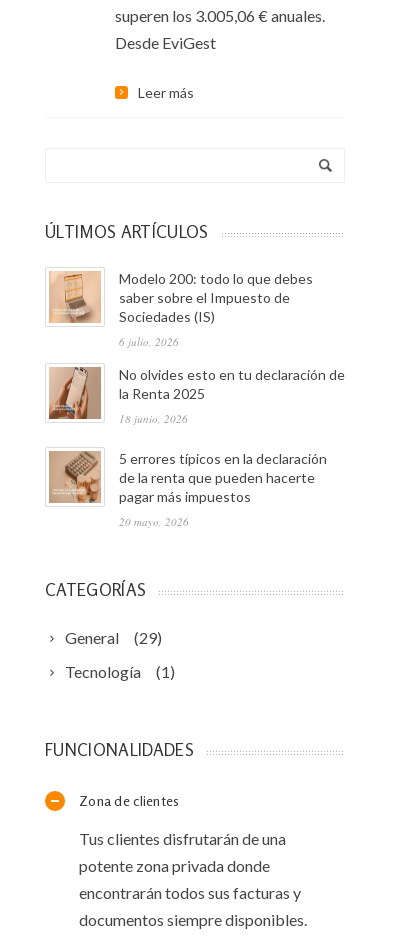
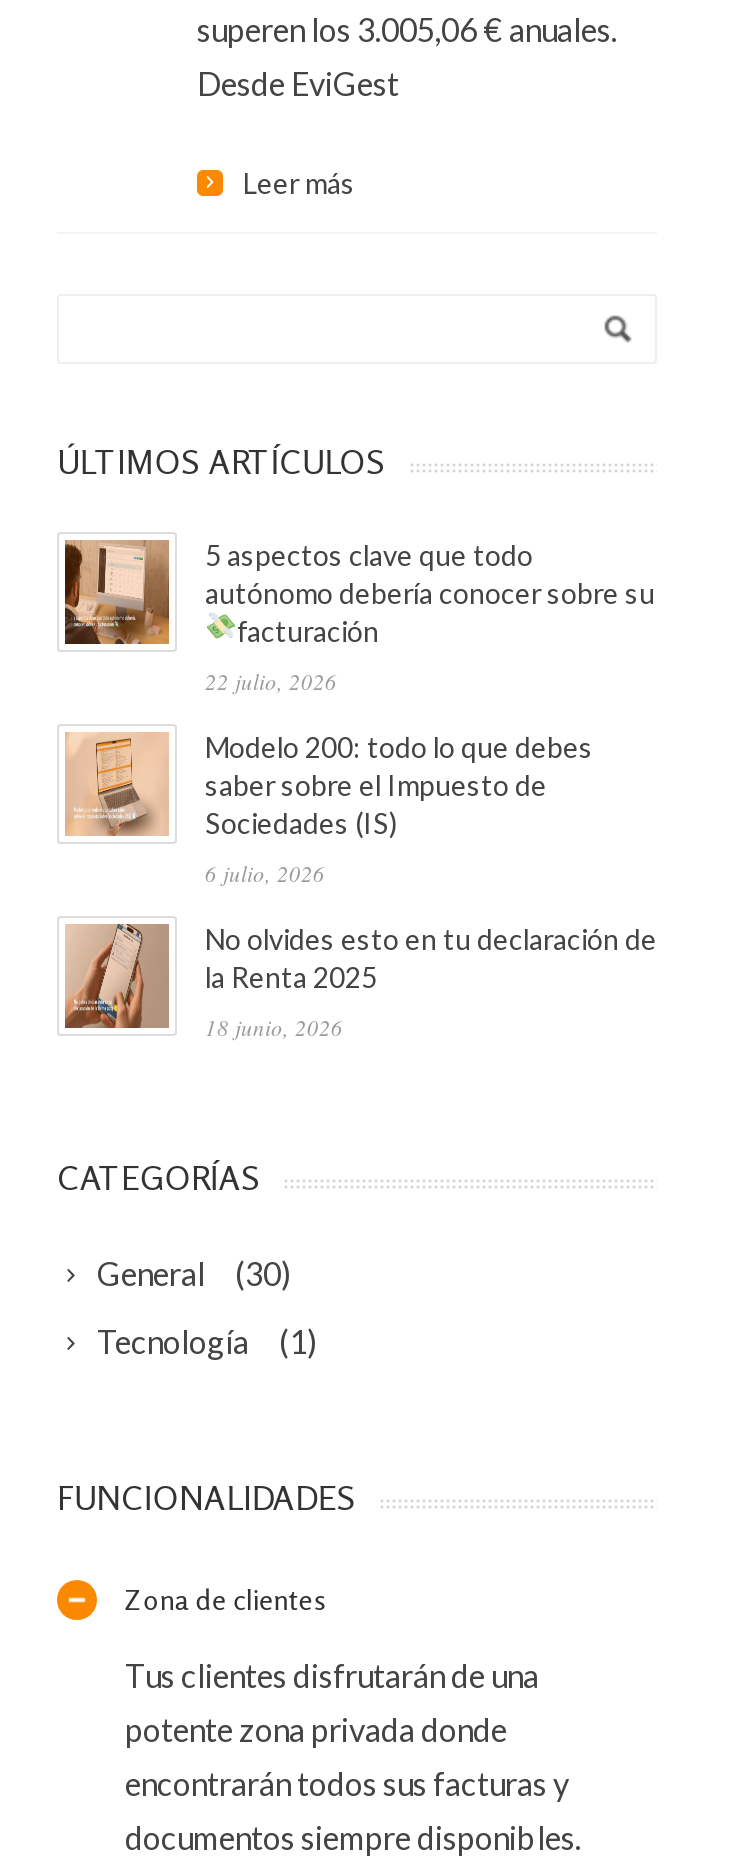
none -> [63,539,655,697] [image] | 5 aspectos clave que todo | autónomo debería conocer sobre su | facturación | 22 julio, 2026
moved [50,270,345,426] -> [67,731,657,1043]: [image] | Modelo 200: todo lo que debes | saber sobre el Impuesto de | Sociedades (IS) | 6 julio, 2026 | No olvides esto en tu declaración de | la Renta 2025 | 18 junio, 2026
[48,450,327,529] [image] | 5 errores típicos en la declaración | de la renta que pueden hacerte | pagar más impuestos | 20 mayo, 2026 -> none
[65,628,162,647] General (29) -> [97,1255,291,1293] General (30)

